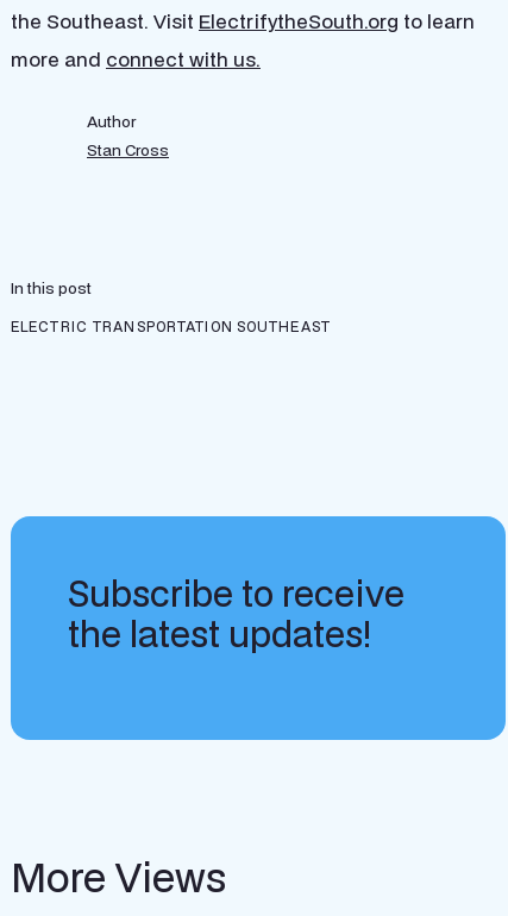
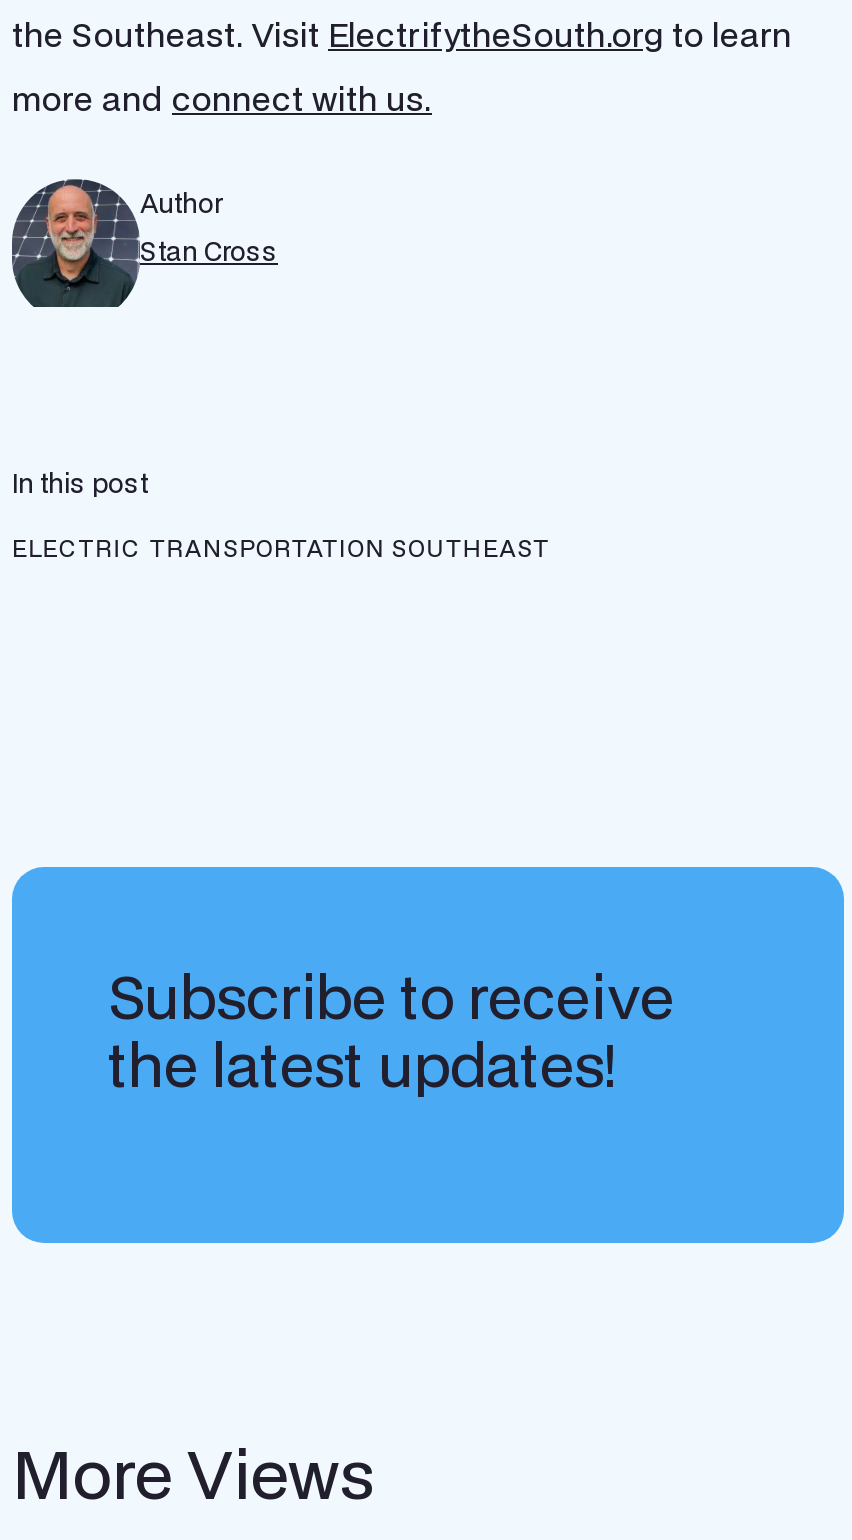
none -> [10,176,140,310] [image]

